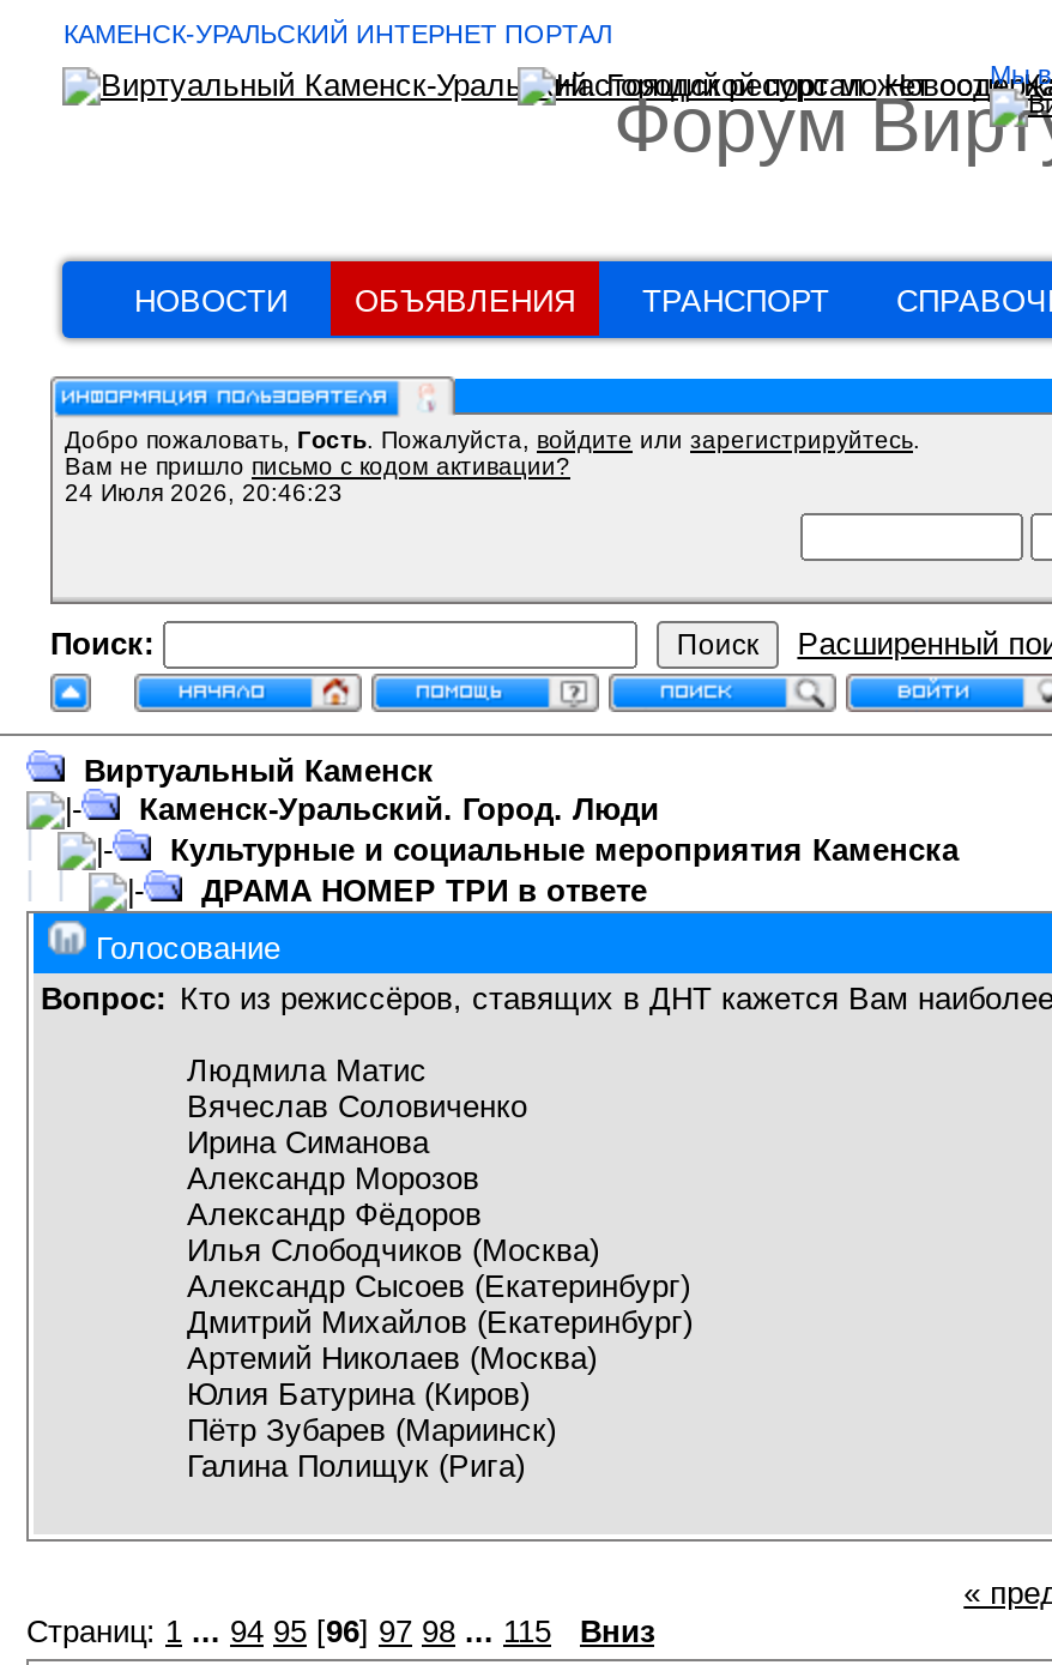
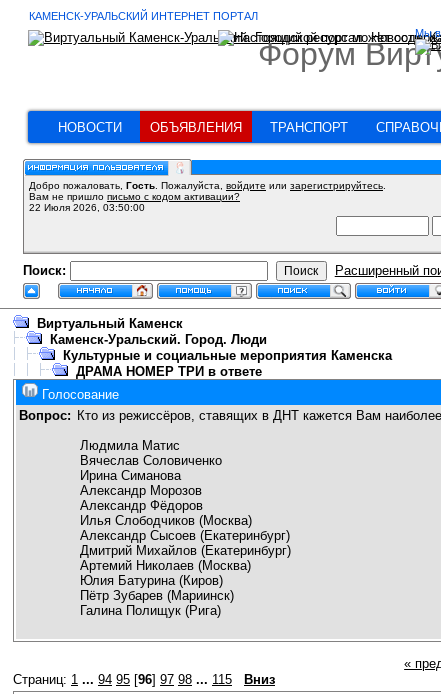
[65,479,343,506] 24 Июля 2026, 20:46:23 -> [29,202,145,213] 22 Июля 2026, 03:50:00
[26,791,144,913] [image] -> [14,331,62,380] [image]

